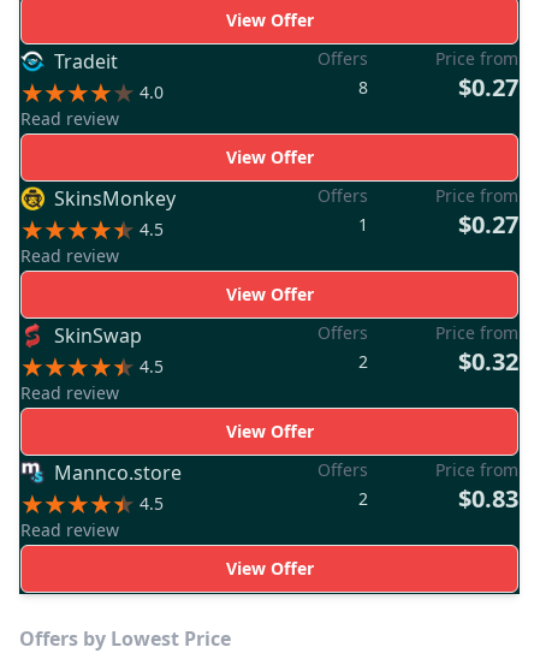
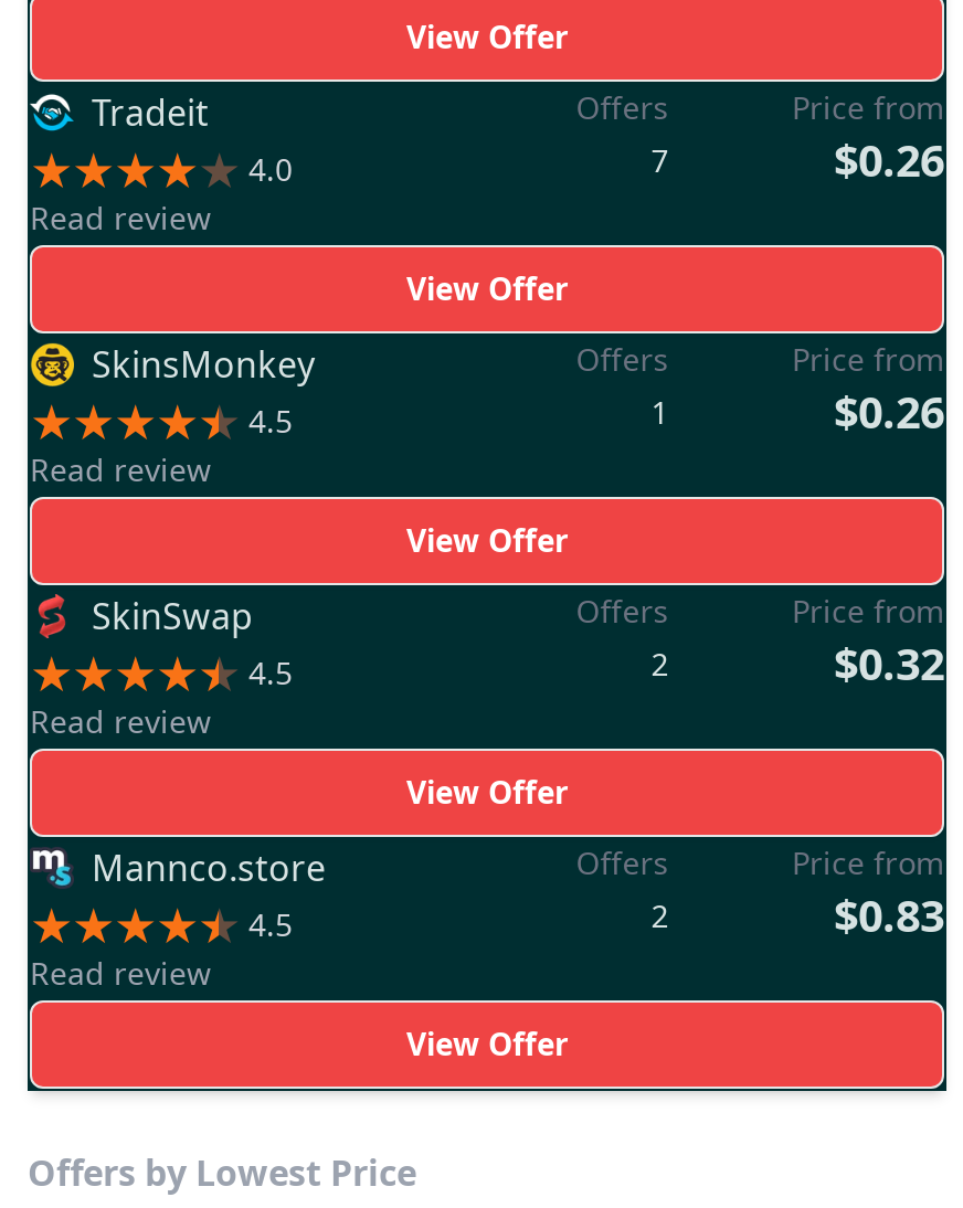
[359,75,368,98] 8 -> [651,138,669,180] 7
[458,71,518,103] $0.27 -> [834,130,944,189] $0.26
[458,208,518,240] $0.27 -> [834,381,944,441] $0.26

